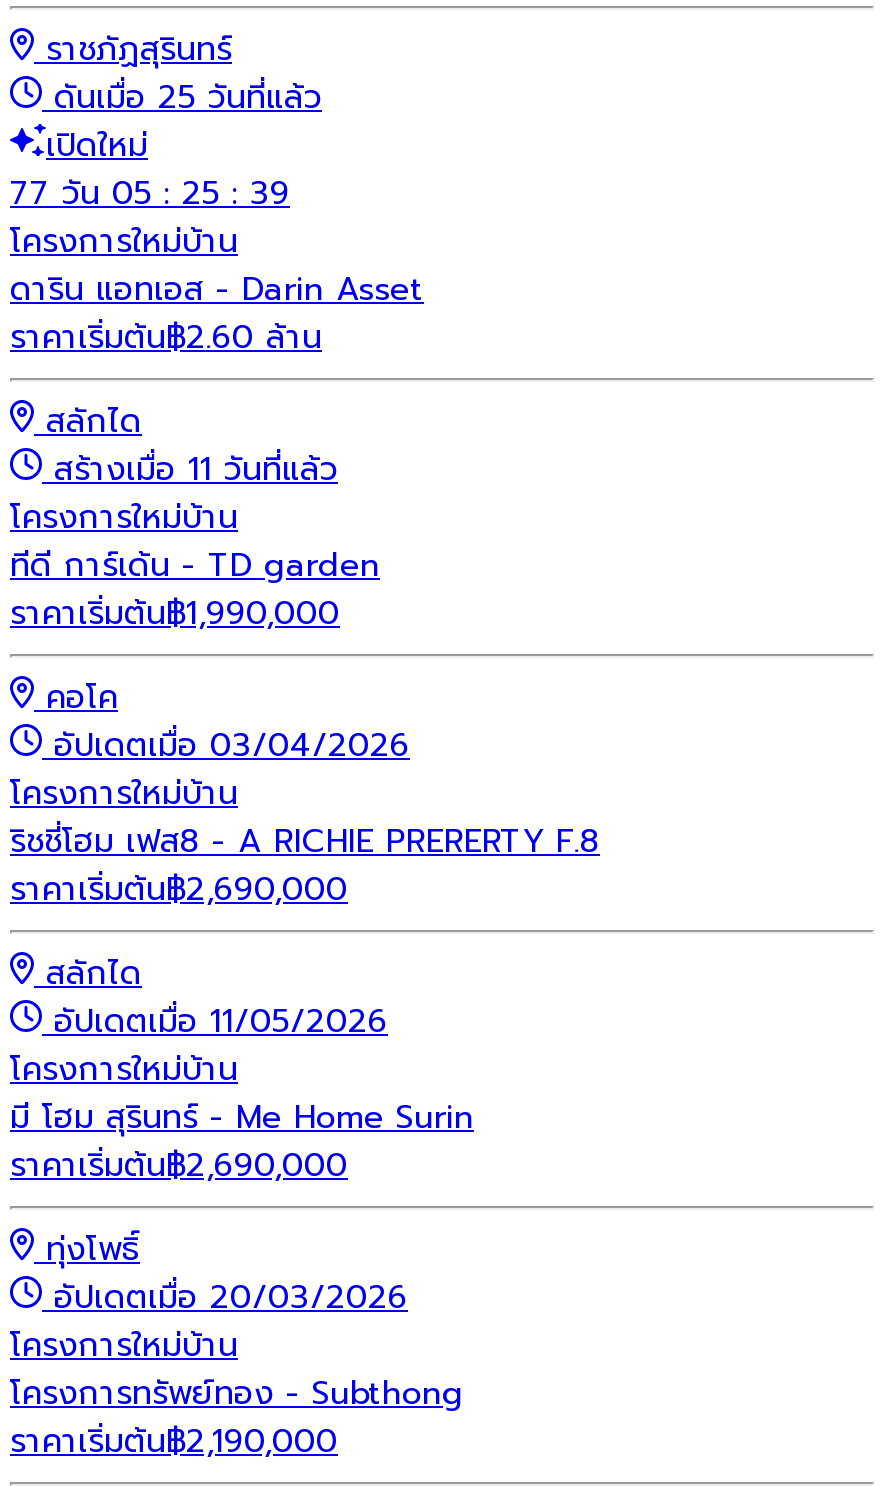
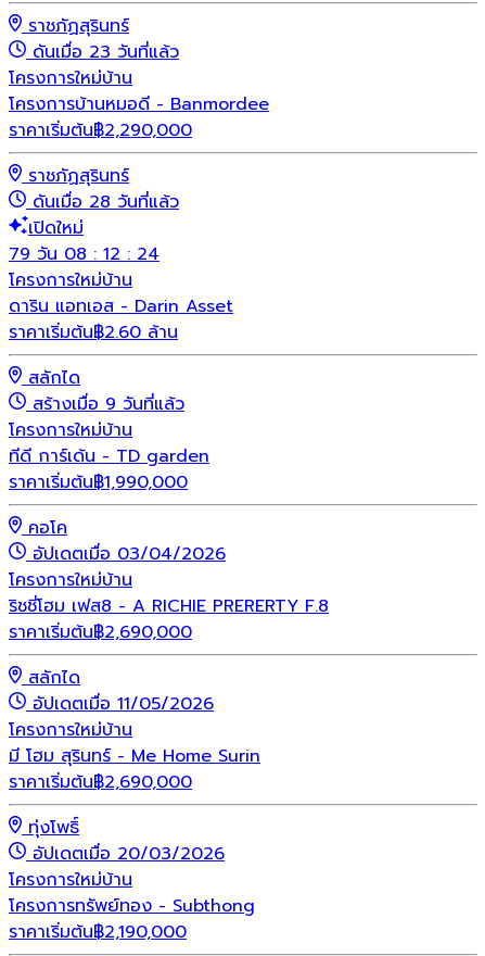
[54,74,322,122] ดันเมื่อ 25 วันที่แล้ว -> [9,39,269,215] ดันเมื่อ 23 วันที่แล้ว | โครงการใหม่บ้าน | โครงการบ้านหมอดี - Banmordee | ราคาเริ่มต้น฿2,290,000 | ราชภัฏสุรินทร์ | ดันเมื่อ 28 วันที่แล้ว
[10,170,290,218] 77วัน05: 25: 39 -> [9,241,159,267] 79วัน08: 12: 24
[54,446,338,494] สร้างเมื่อ 11 วันที่แล้ว -> [33,391,184,417] สร้างเมื่อ 9 วันที่แล้ว

